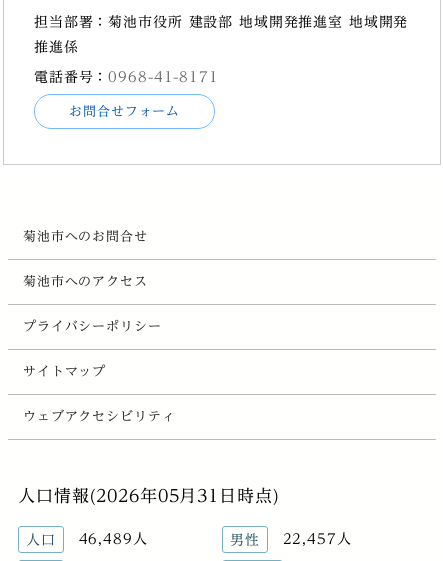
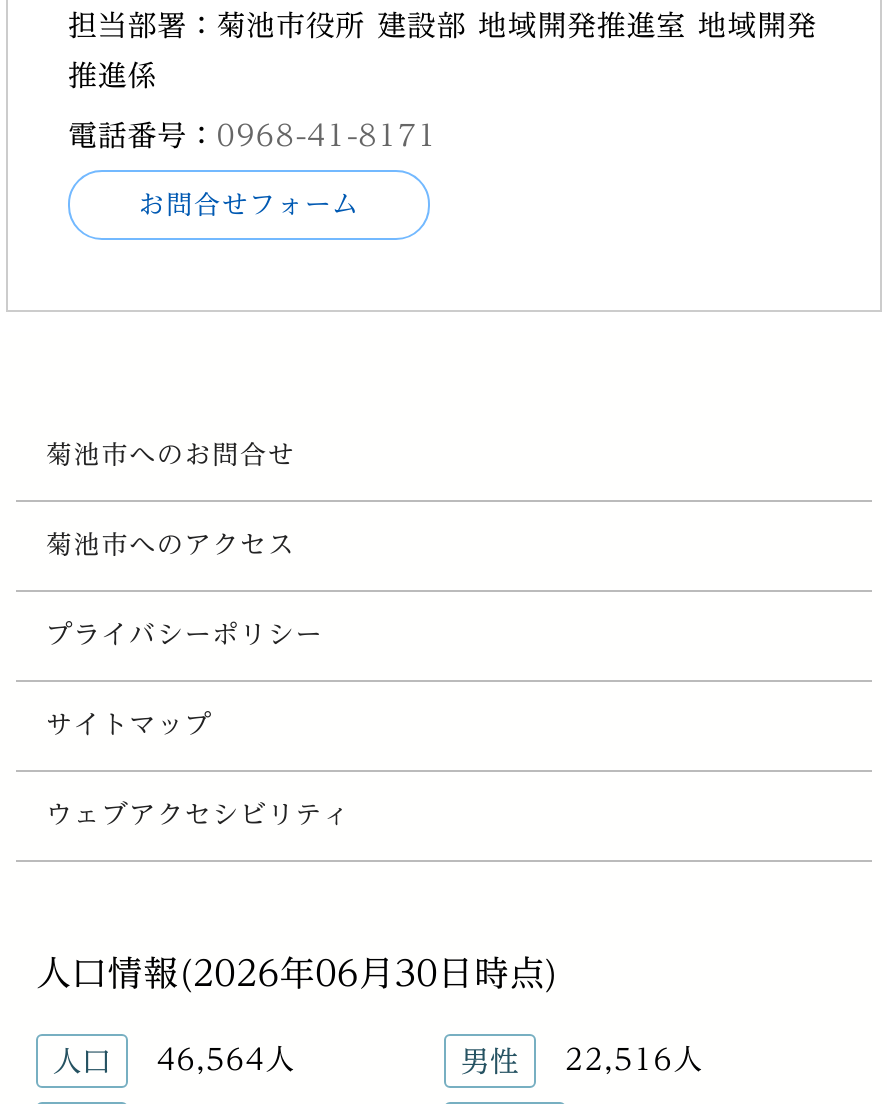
[18,487,279,504] 人口情報(2026年05月31日時点) -> [36,955,559,989] 人口情報(2026年06月30日時点)
[26,531,148,547] 人口 46,489人 -> [52,1043,295,1075] 人口 46,564人
[230,531,352,547] 男性 22,457人 -> [460,1043,703,1075] 男性 22,516人

